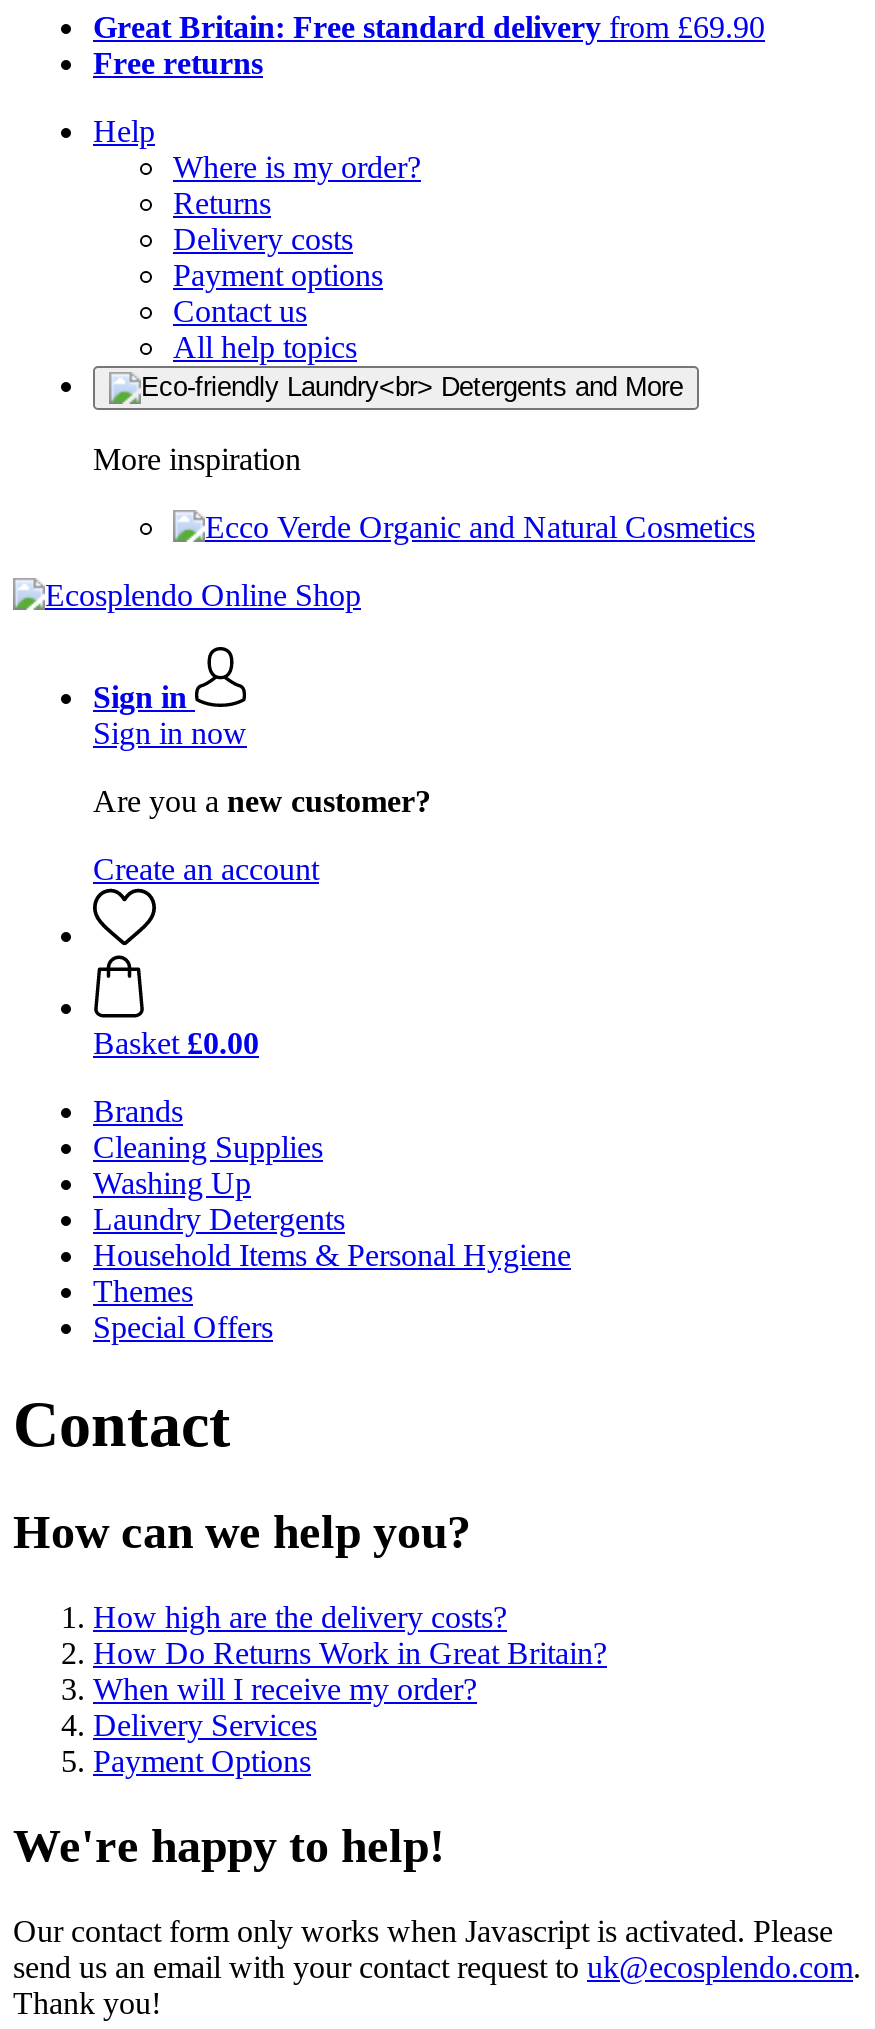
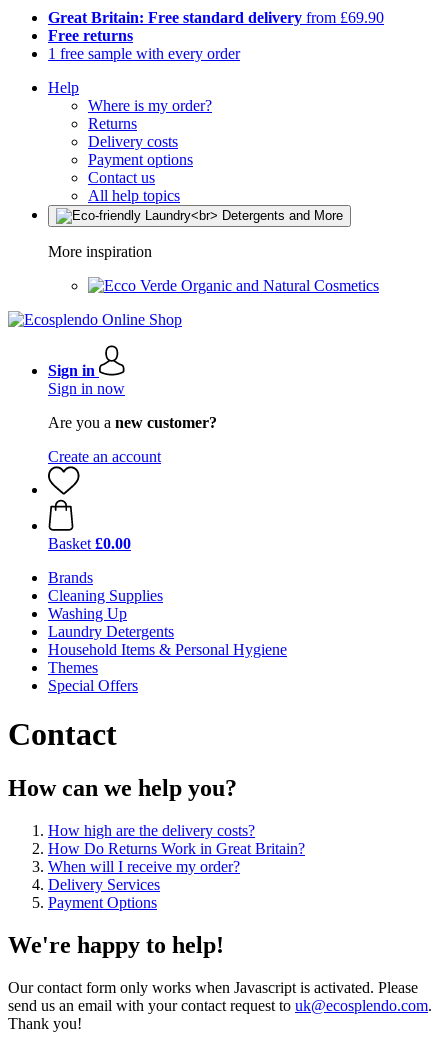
none -> [48,45,240,62] 1 free sample with every order

